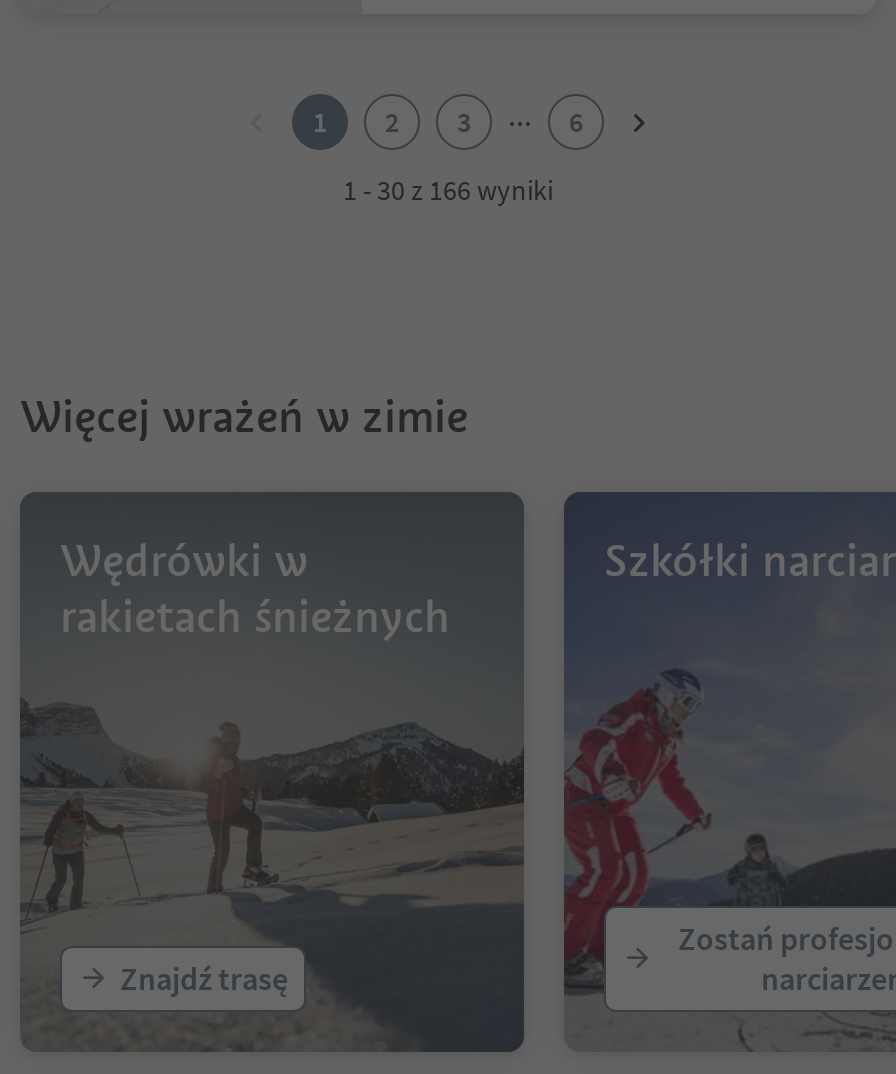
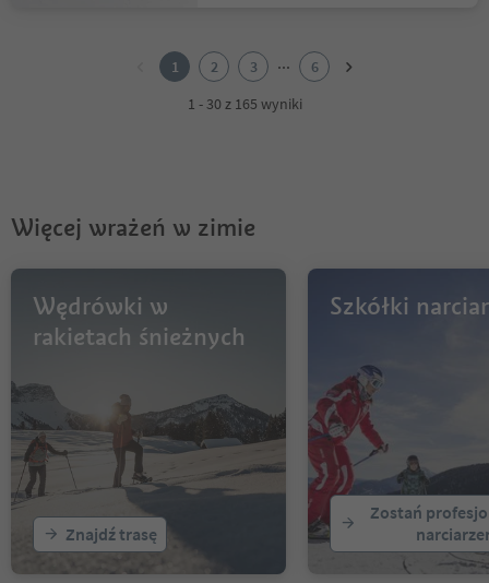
[343,172,553,208] 1 - 30 z 166 wyniki -> [187,94,302,114] 1 - 30 z 165 wyniki

